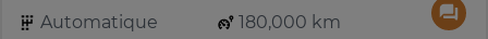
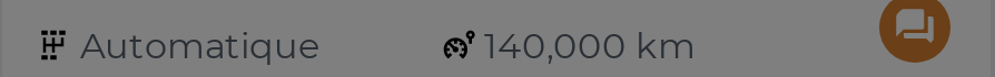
[234,12,340,33] 180,000 km -> [475,25,696,67] 140,000 km

